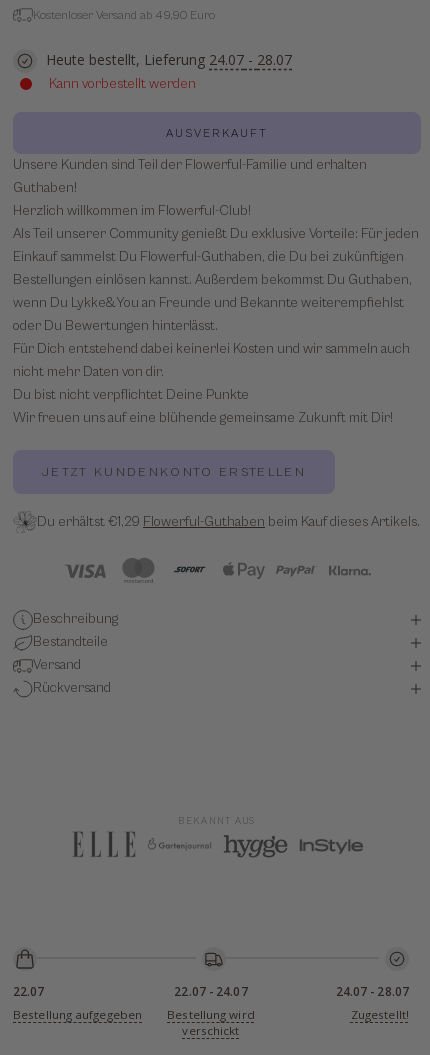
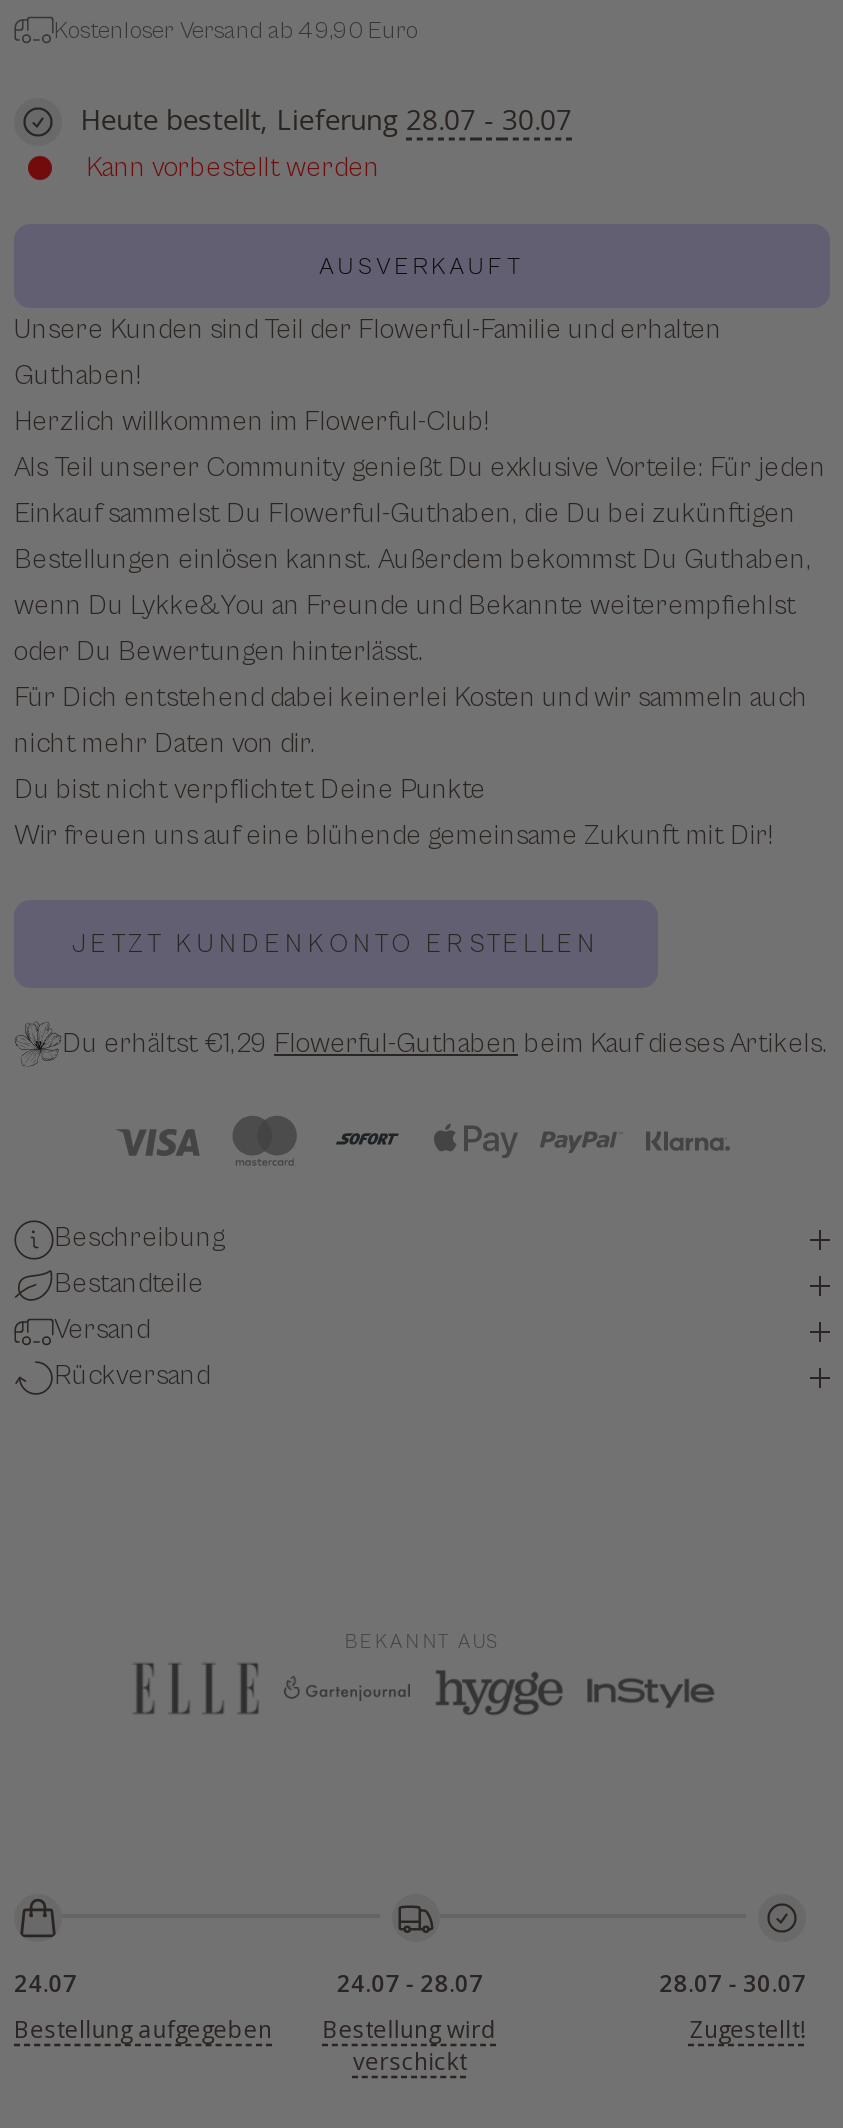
[46,50,292,69] Heute bestellt, Lieferung 24.07 - 28.07 -> [80,100,572,138] Heute bestellt, Lieferung 28.07 - 30.07
[13,984,44,999] 22.07 -> [14,1968,77,1998] 24.07
[174,984,248,999] 22.07 - 24.07 -> [337,1968,483,1998] 24.07 - 28.07
[336,984,409,999] 24.07 - 28.07 -> [659,1968,806,1998] 28.07 - 30.07

